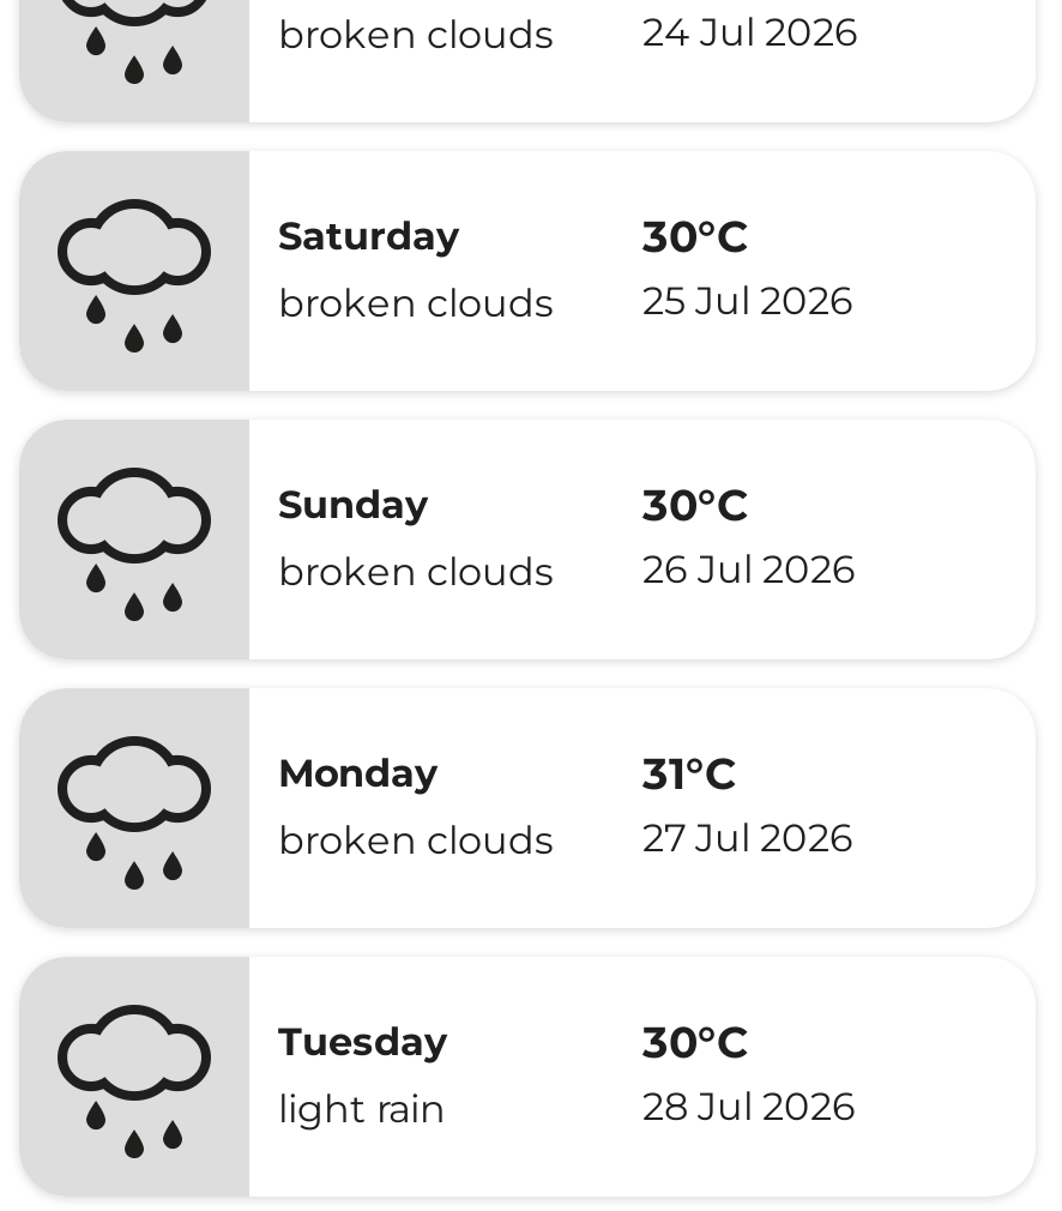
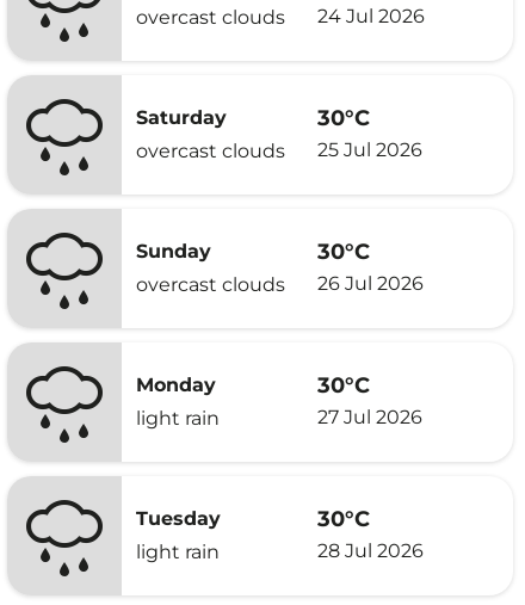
[278,12,554,58] broken clouds -> [136,6,285,29] overcast clouds
[278,281,554,326] broken clouds -> [136,140,285,162] overcast clouds
[278,549,554,595] broken clouds -> [136,273,285,296] overcast clouds
[642,747,736,800] 31°C -> [317,372,370,398] 30°C
[278,818,554,863] broken clouds -> [136,407,220,430] light rain

